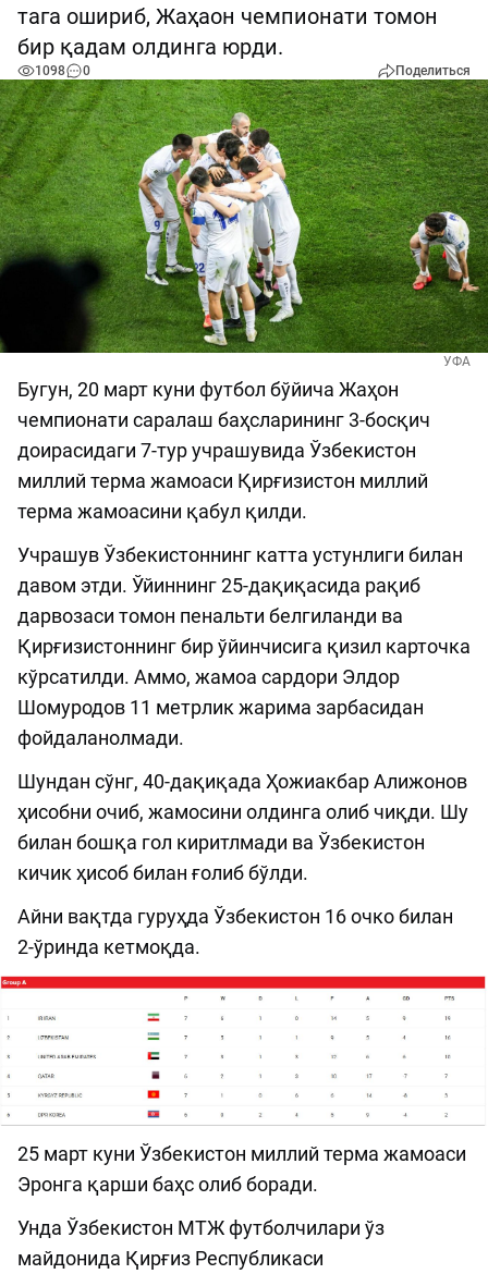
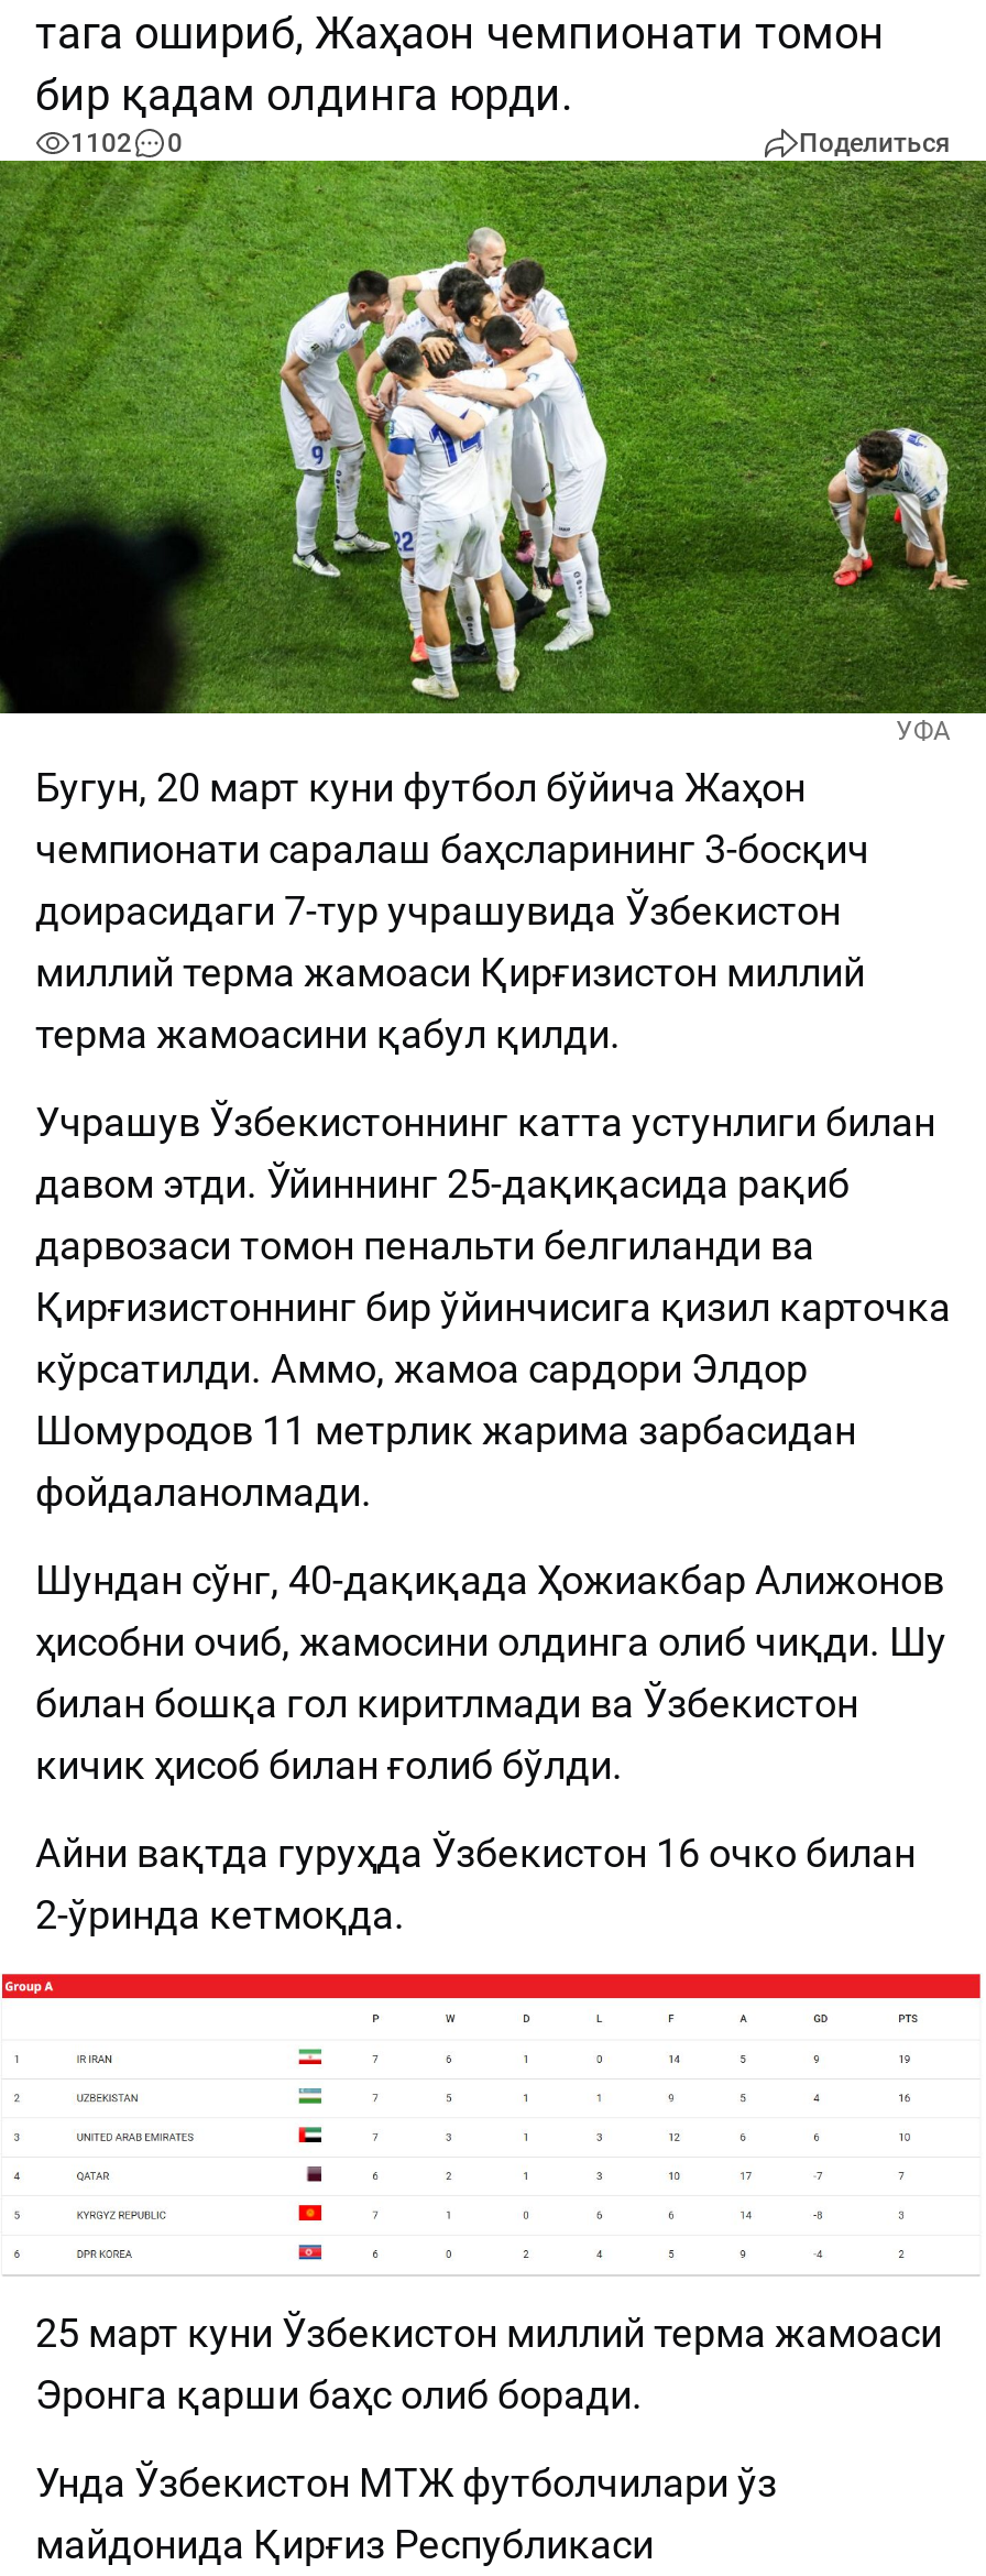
[35,63,90,78] 1098 0 -> [70,128,183,159] 1102 0

